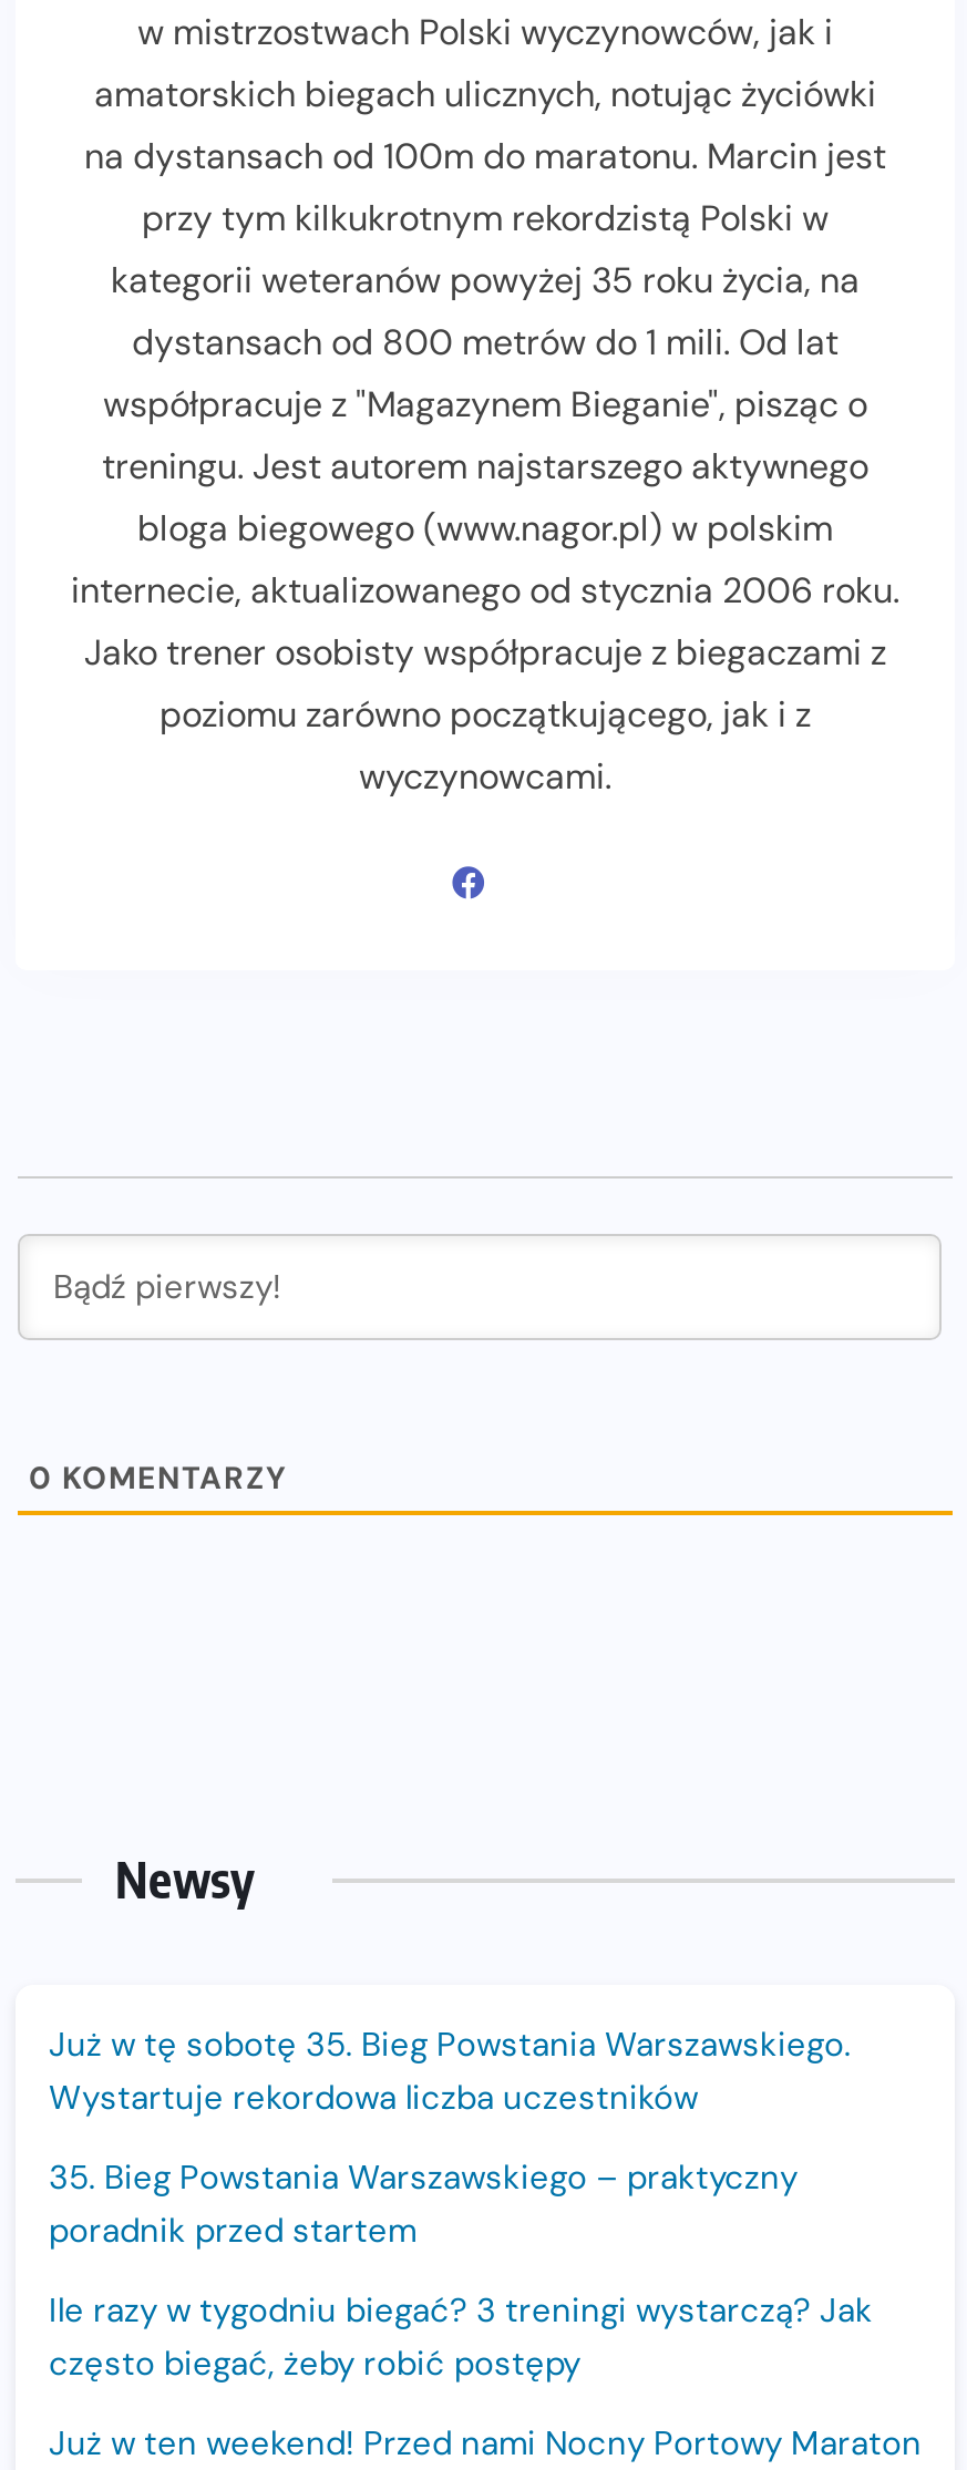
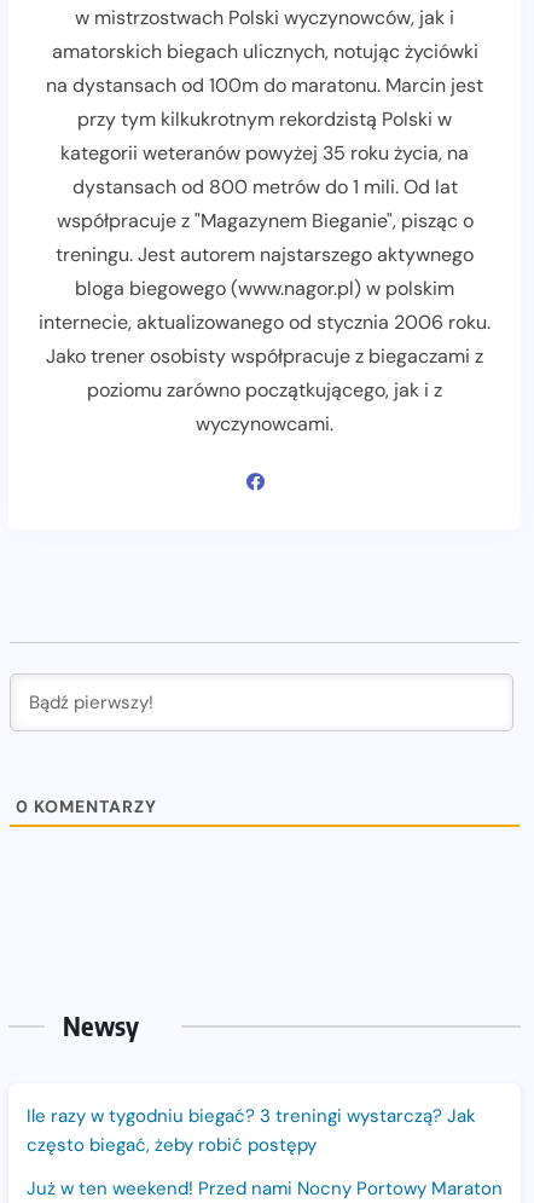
[49,2023,851,2253] Już w tę sobotę 35. Bieg Powstania Warszawskiego. | Wystartuje rekordowa liczba uczestników | 35. Bieg Powstania Warszawskiego – praktyczny | poradnik przed startem -> none

